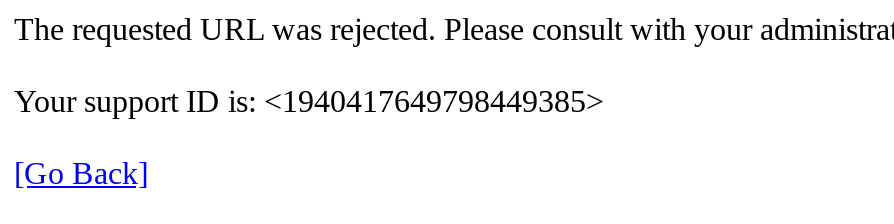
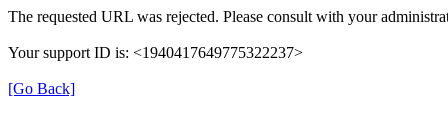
[14,84,604,118] Your support ID is: <1940417649798449385> -> [8,44,303,61] Your support ID is: <1940417649775322237>

